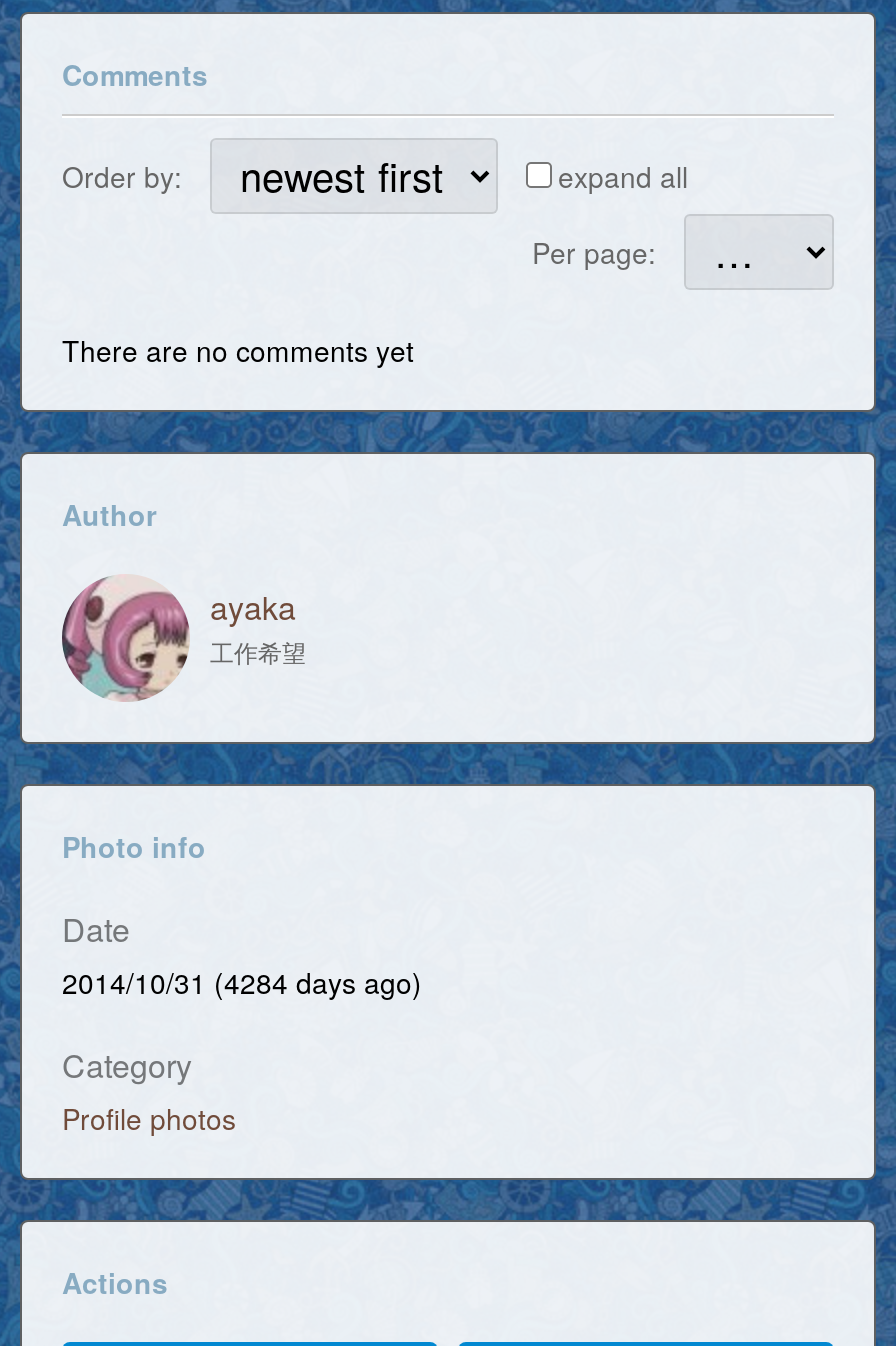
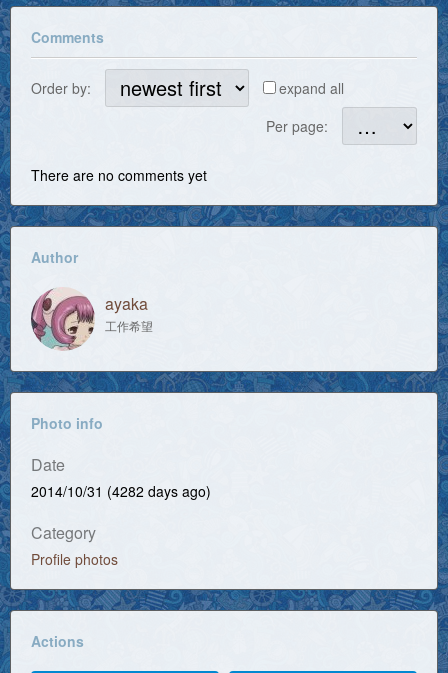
[62,962,422,1002] 2014/10/31 (4284 days ago) -> [31,481,211,501] 2014/10/31 (4282 days ago)

